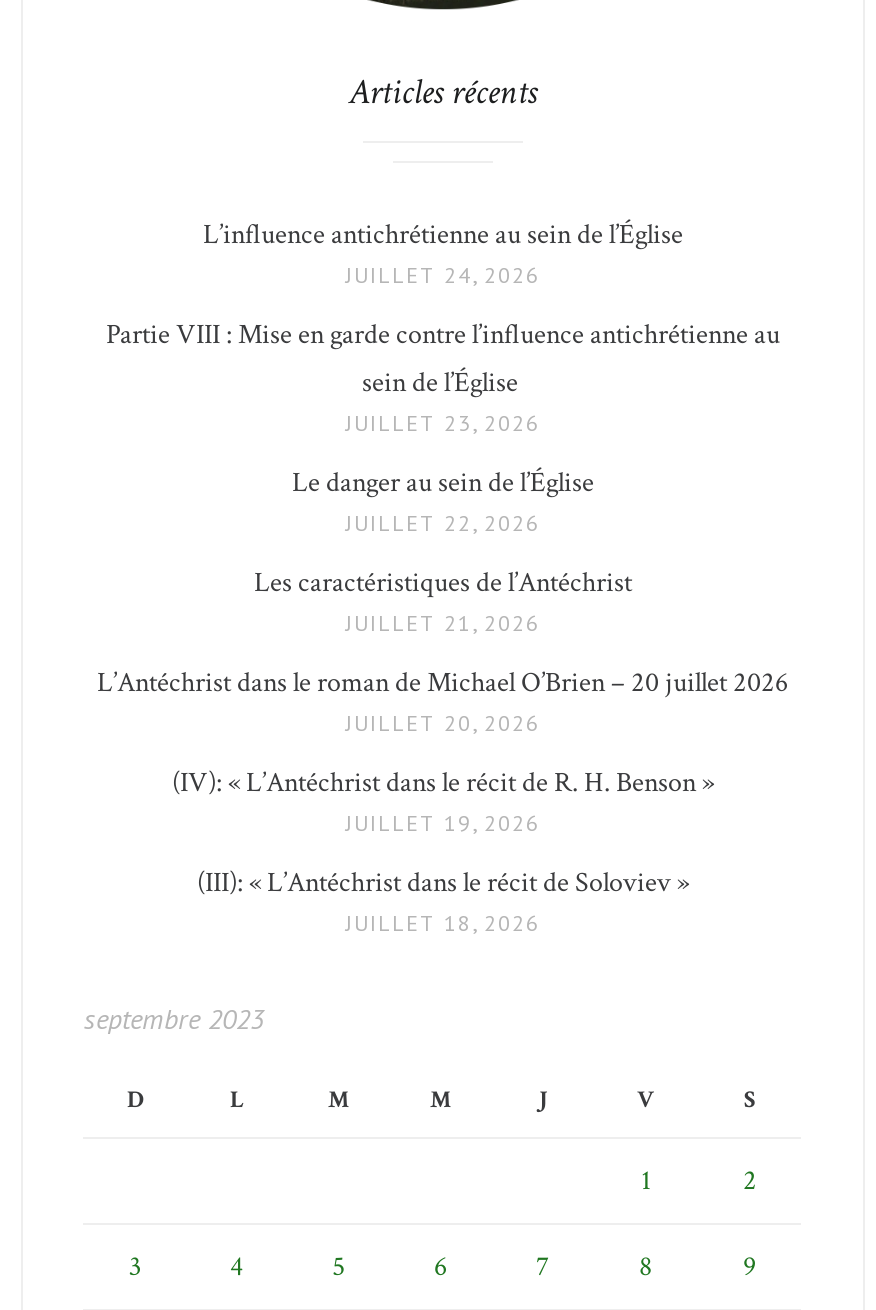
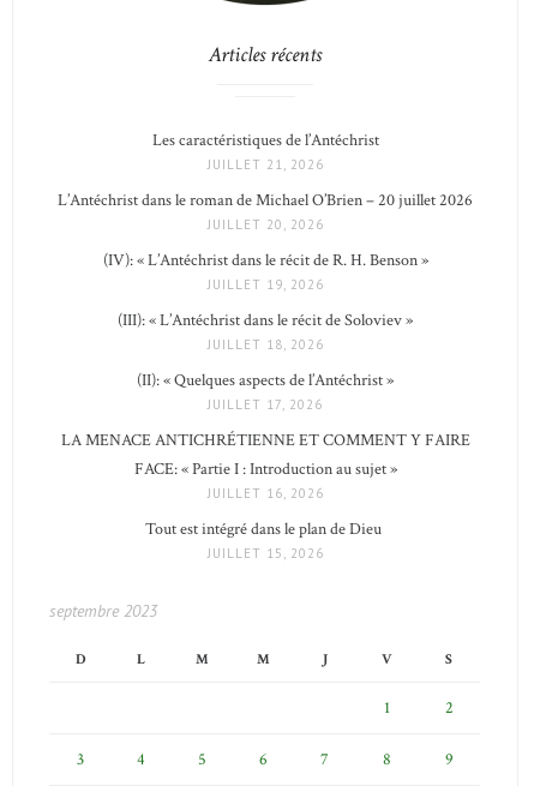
[106,216,780,536] L’influence antichrétienne au sein de l’Église | JUILLET 24, 2026 | Partie VIII : Mise en garde contre l’influence antichrétienne au | sein de l’Église | JUILLET 23, 2026 | Le danger au sein de l’Église | JUILLET 22, 2026 -> none
moved [97,564,789,936] -> [58,130,473,353]: Les caractéristiques de l’Antéchrist | JUILLET 21, 2026 | L’Antéchrist dans le roman de Michael O’Brien – 20 juillet 2026 | JUILLET 20, 2026 | (IV): « L’Antéchrist dans le récit de R. H. Benson » | JUILLET 19, 2026 | (III): « L’Antéchrist dans le récit de Soloviev » | JUILLET 18, 2026
none -> [61,370,470,562] (II): « Quelques aspects de l’Antéchrist » | JUILLET 17, 2026 | LA MENACE ANTICHRÉTIENNE ET COMMENT Y FAIRE | FACE: « Partie I : Introduction au sujet » | JUILLET 16, 2026 | Tout est intégré dans le plan de Dieu | JUILLET 15, 2026

